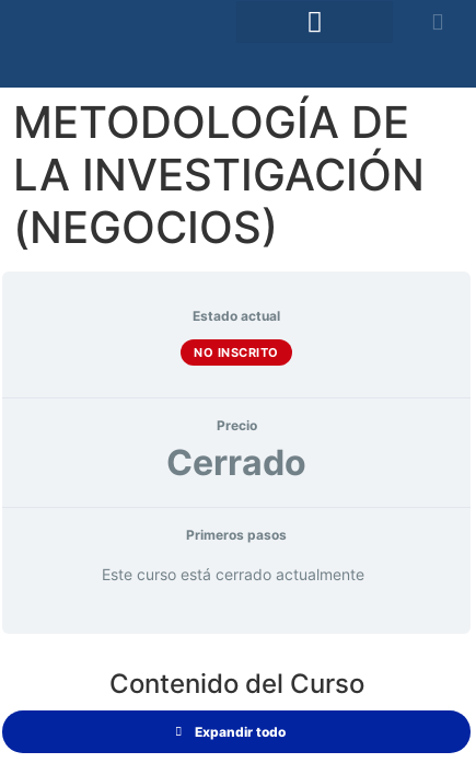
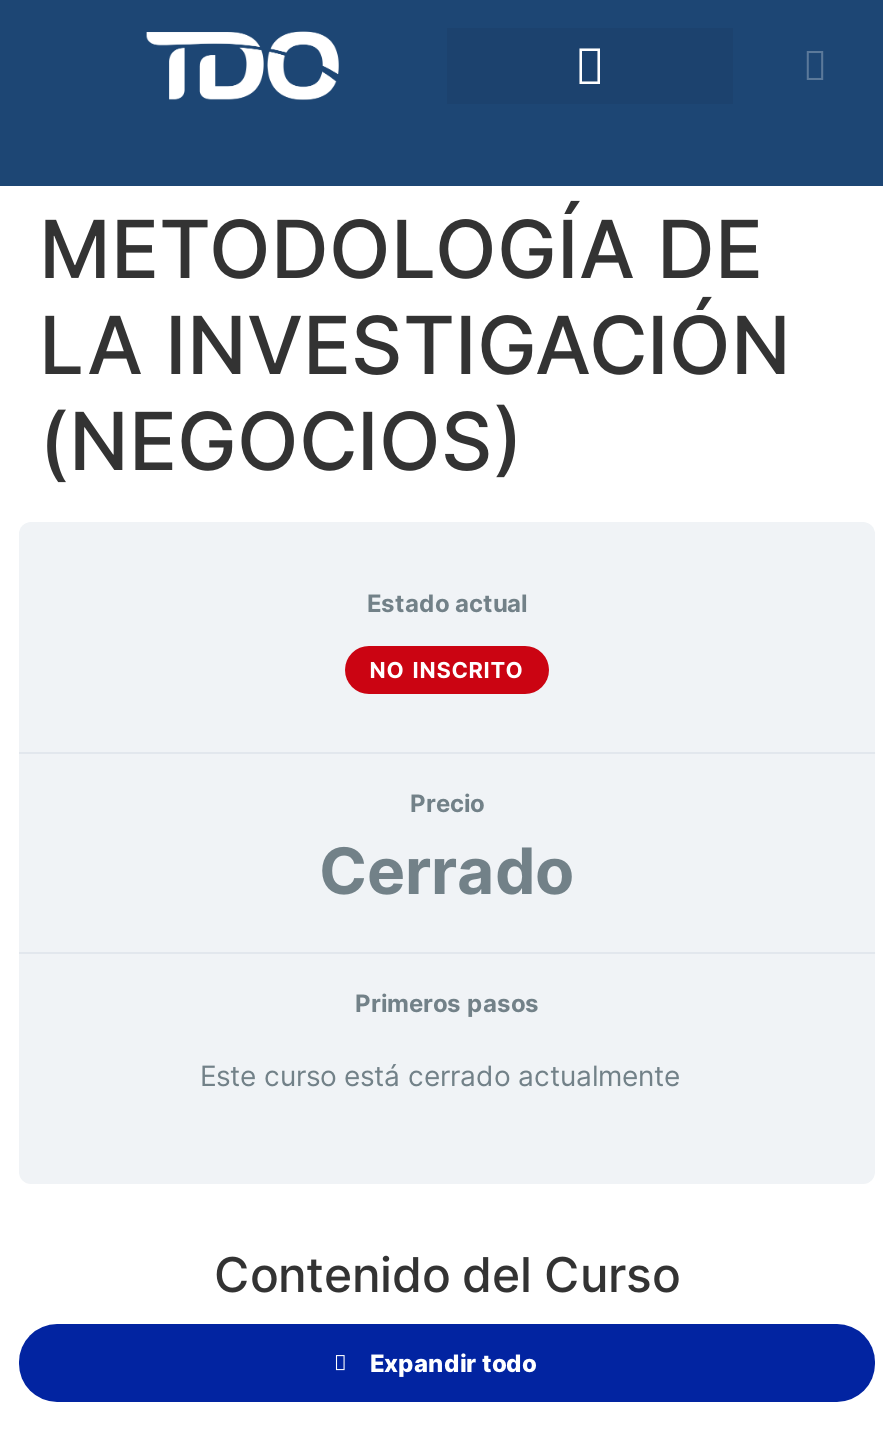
none -> [145,30,341,102] [image]

